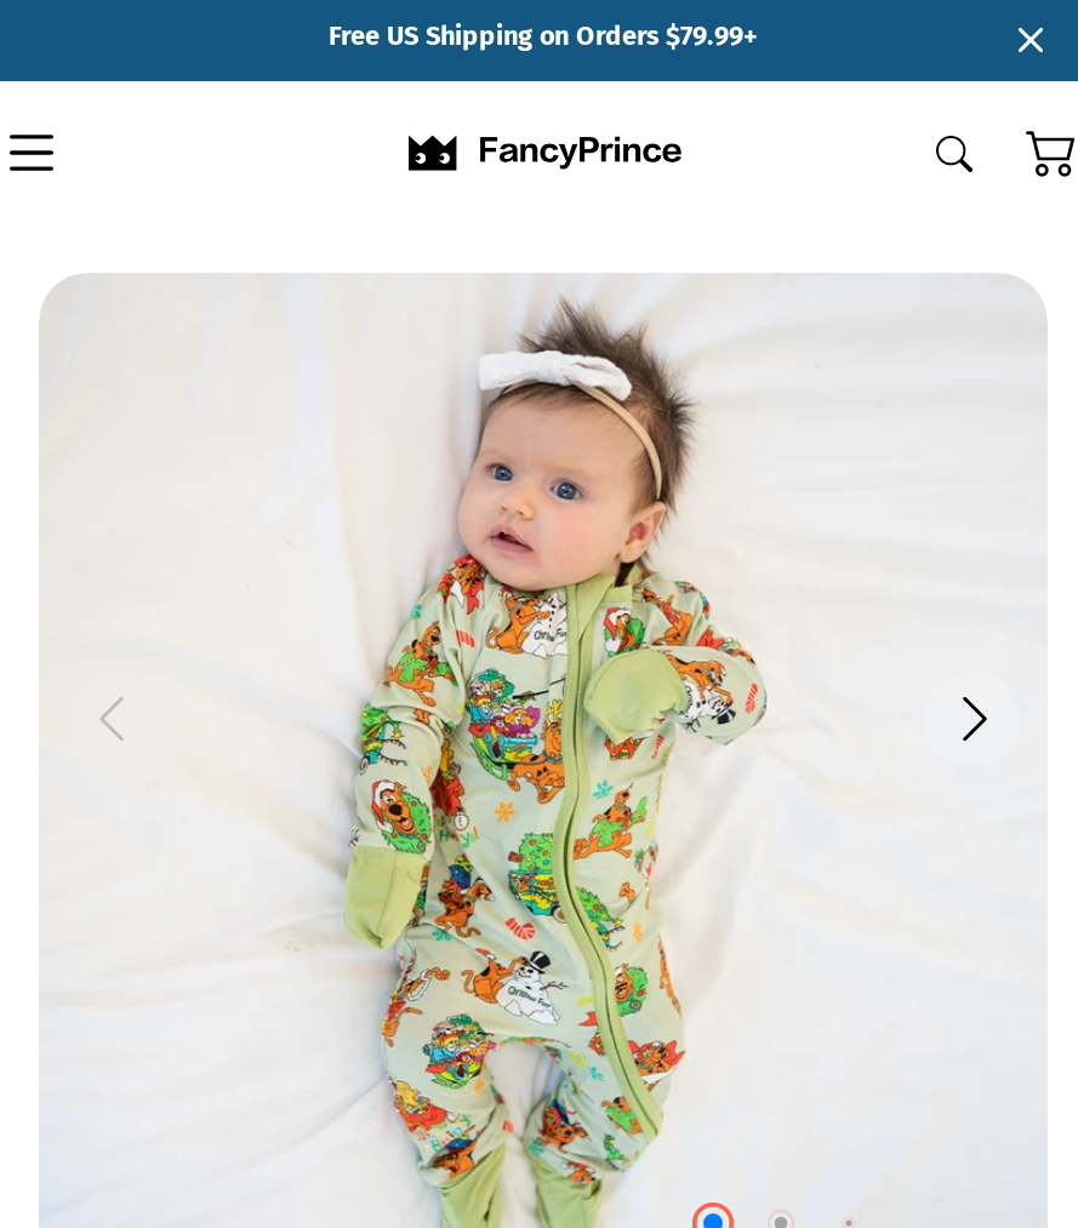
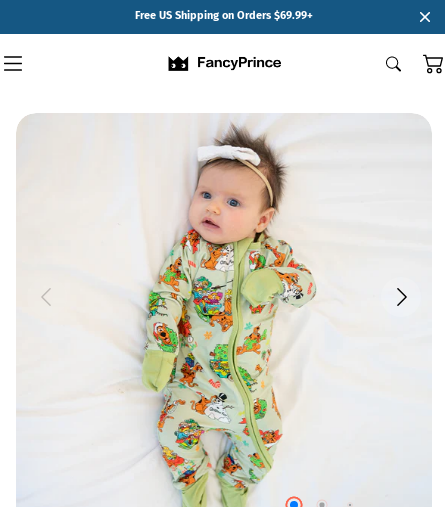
[329,21,758,52] Free US Shipping on Orders $79.99+ -> [135,9,313,22] Free US Shipping on Orders $69.99+

